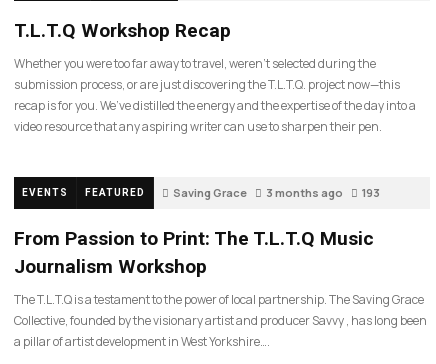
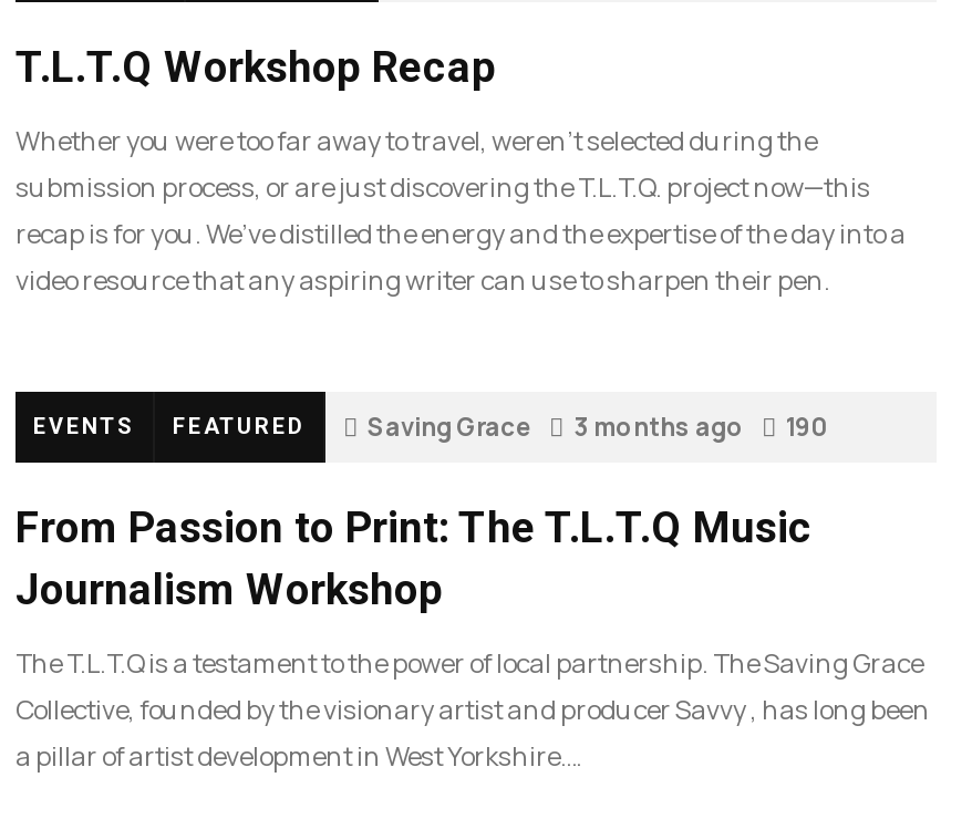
[173,185,380,200] Saving Grace 3 months ago 193 -> [368,409,826,443] Saving Grace 3 months ago 190

